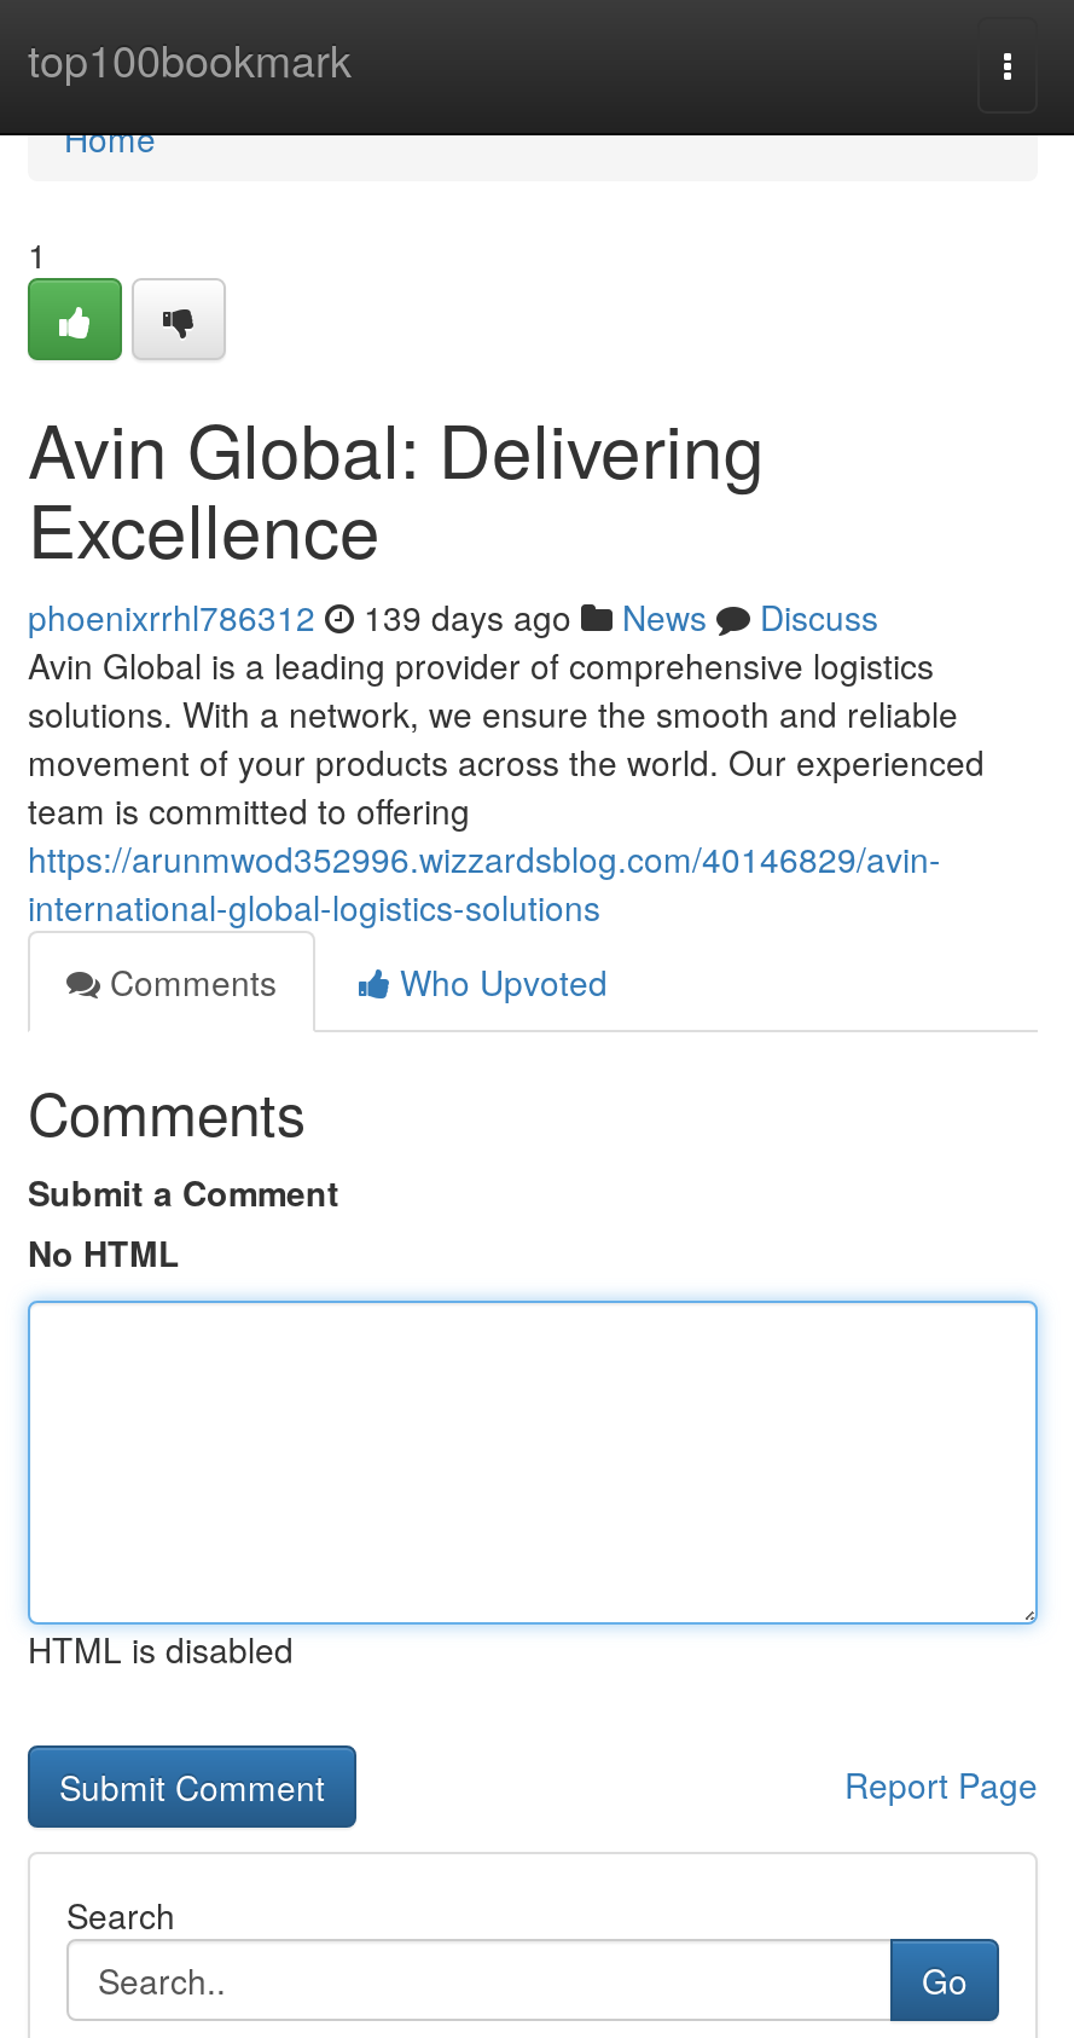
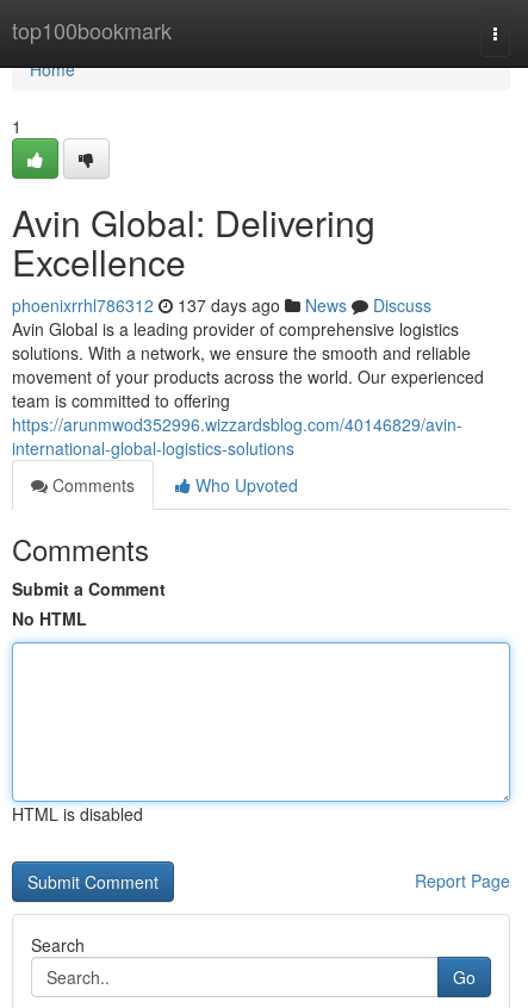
[28,592,878,641] phoenixrrhl786312 139 days ago News Discuss -> [12,293,431,317] phoenixrrhl786312 137 days ago News Discuss

